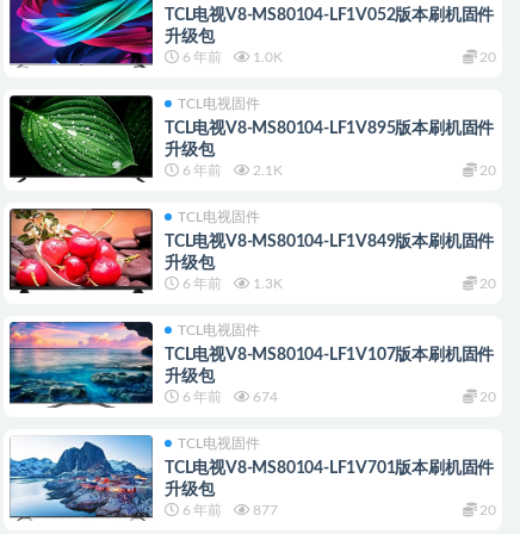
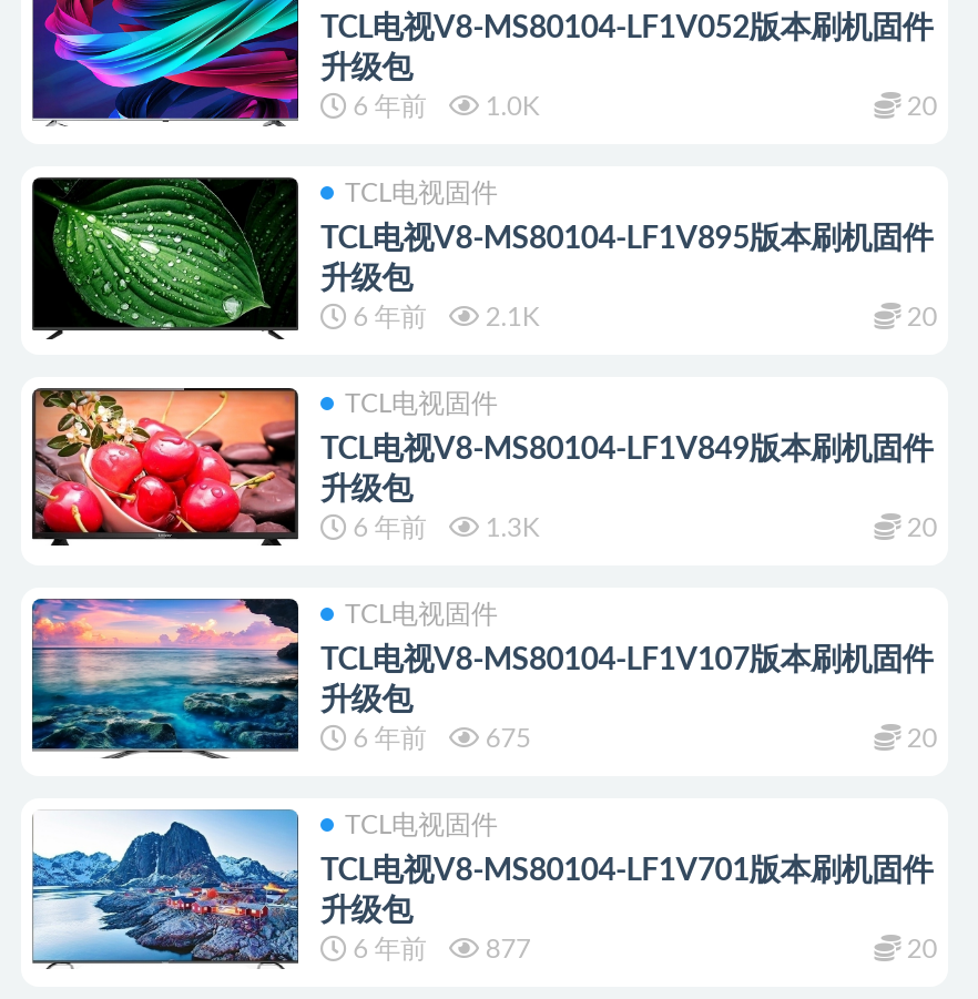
[179,390,278,404] 6 年前 674 -> [347,725,531,752] 6 年前 675

